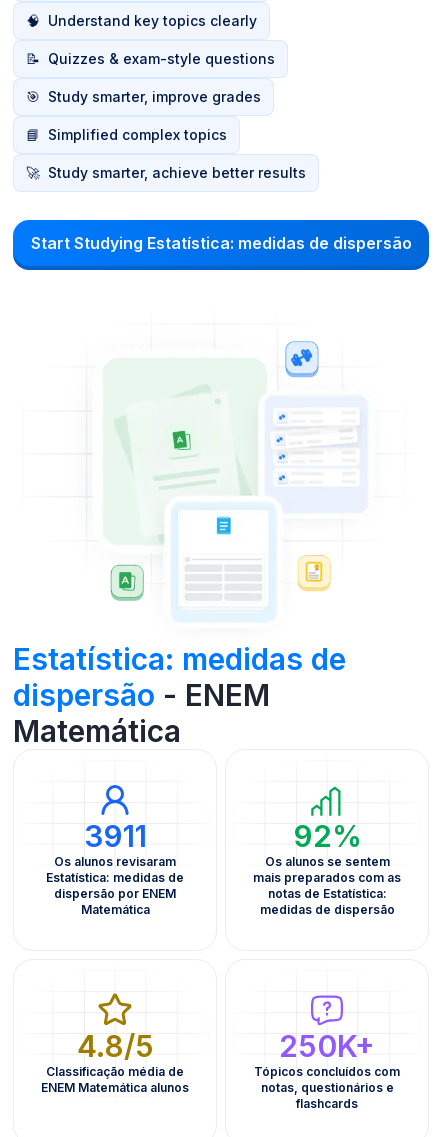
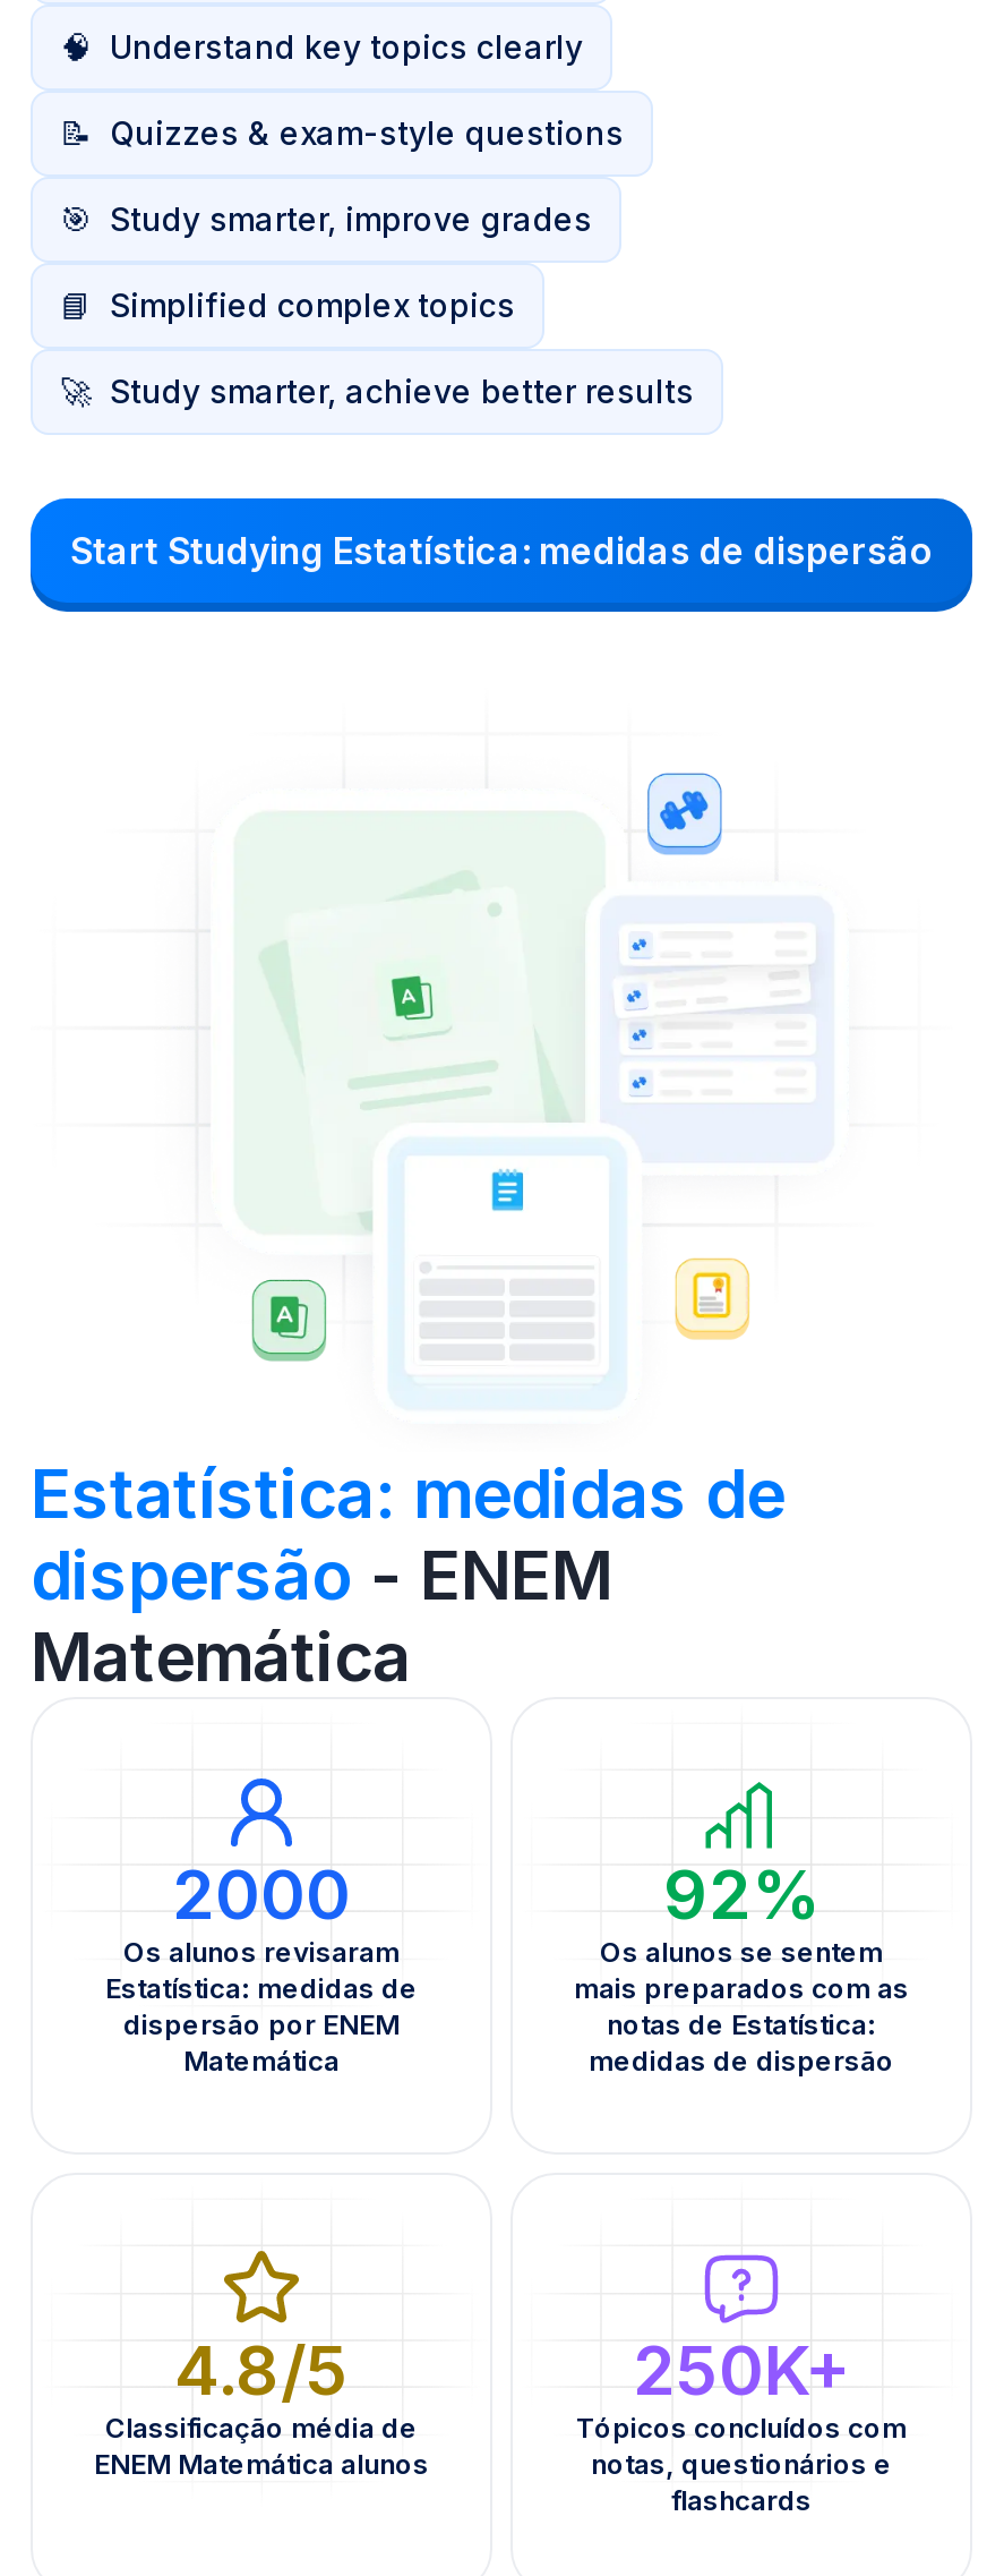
[83,818,146,854] 3911 -> [172,1854,351,1935] 2000

